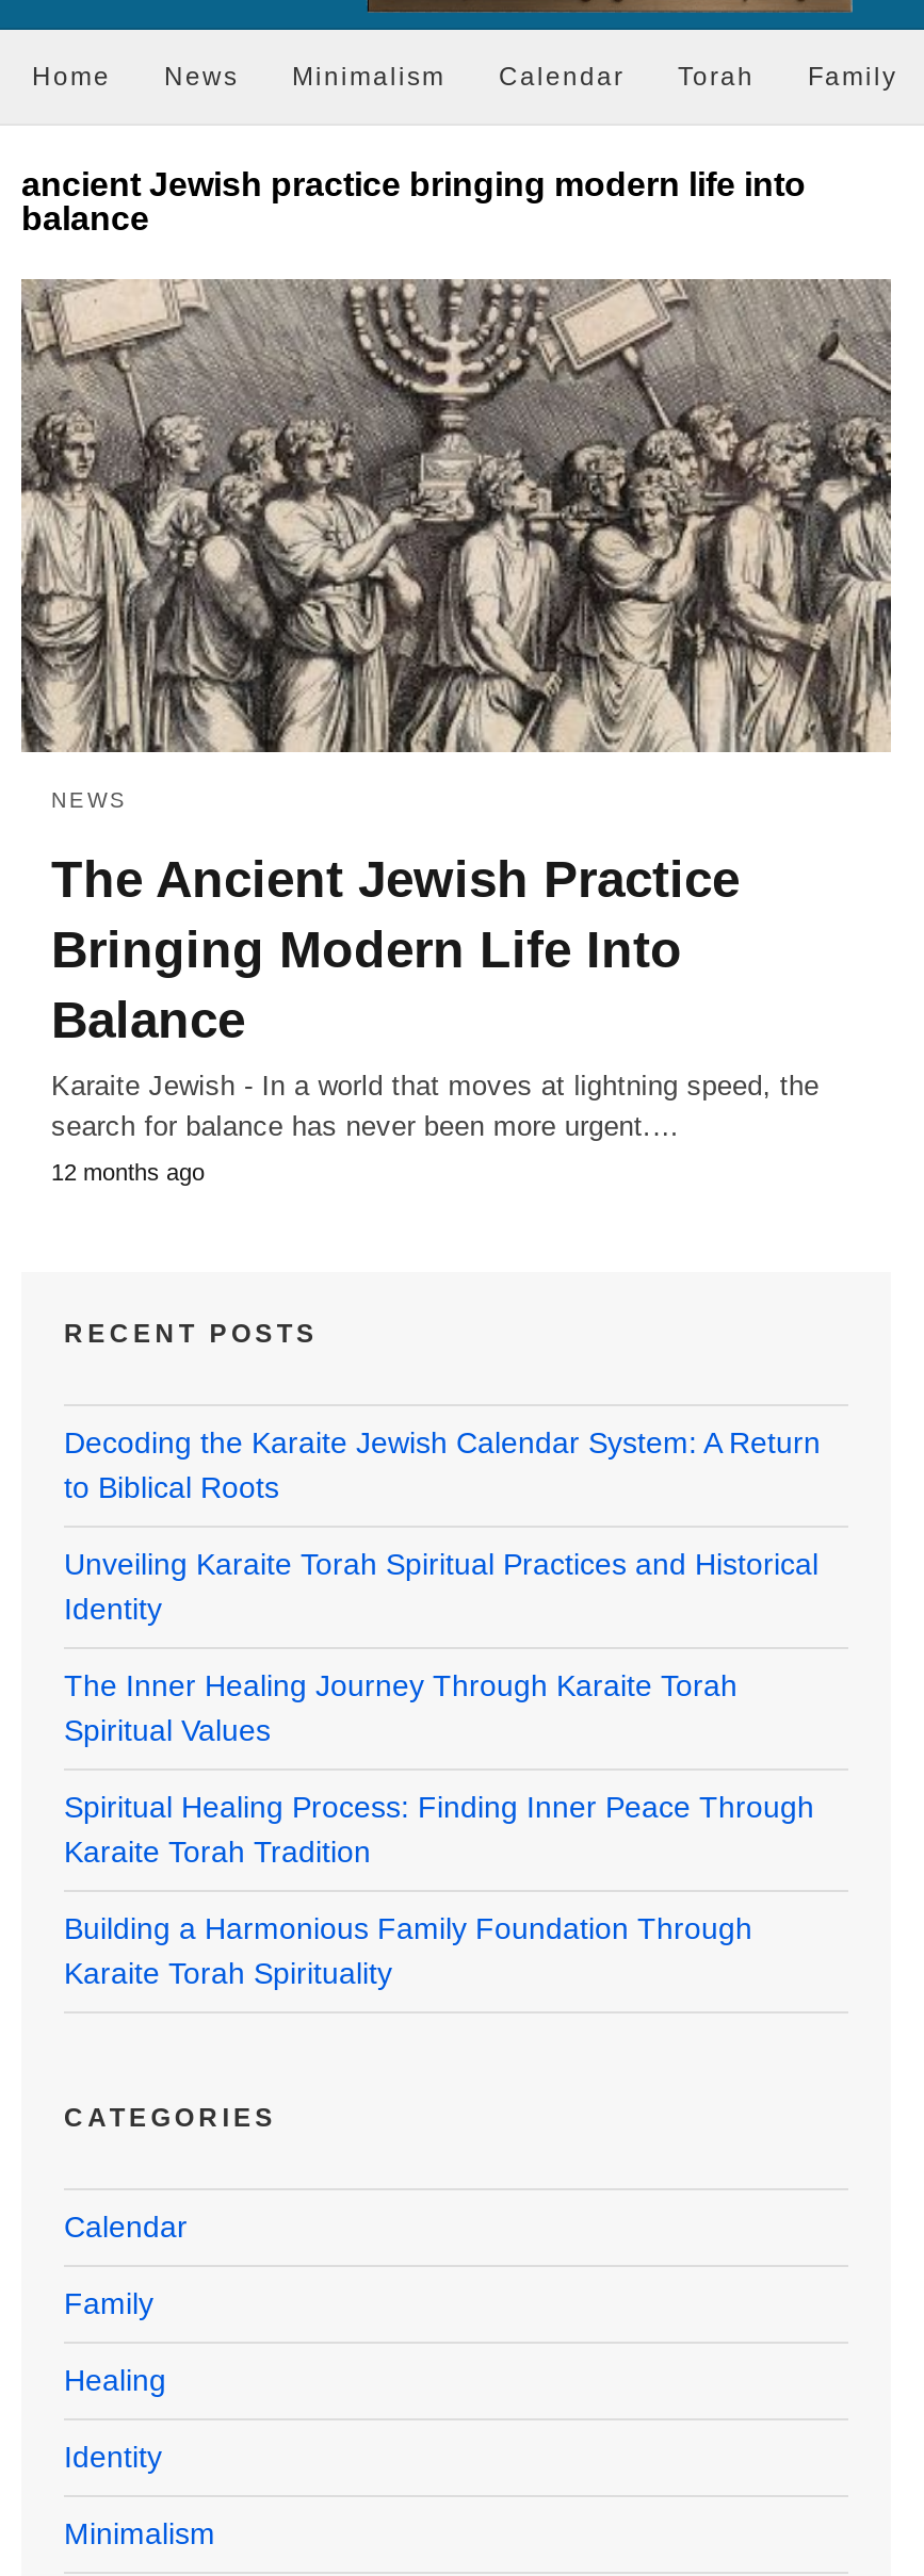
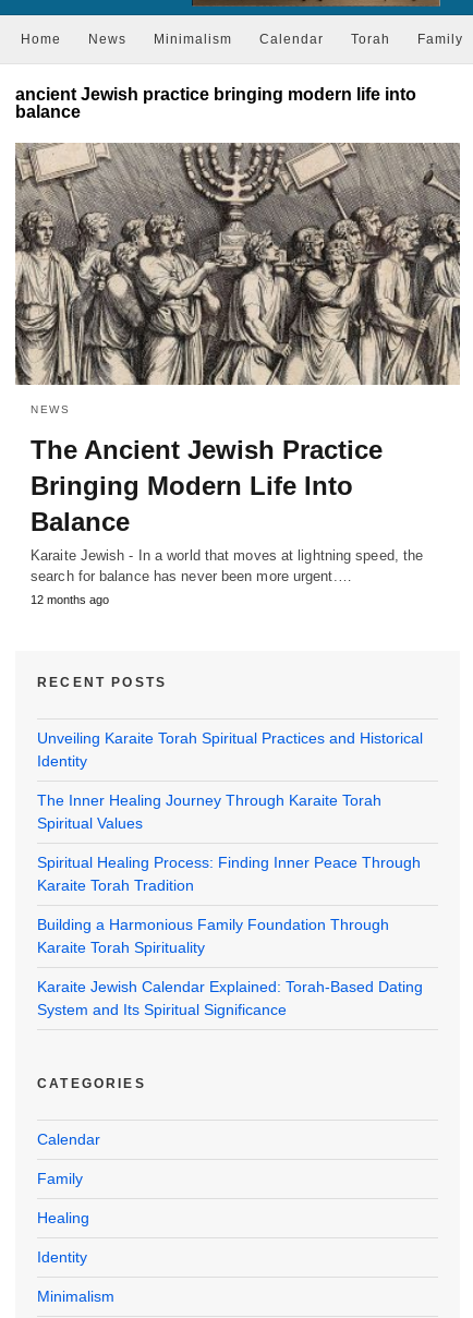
[64,1425,821,1504] Decoding the Karaite Jewish Calendar System: A Return | to Biblical Roots -> none
moved [64,1546,818,1990] -> [37,729,423,956]: Unveiling Karaite Torah Spiritual Practices and Historical | Identity | The Inner Healing Journey Through Karaite Torah | Spiritual Values | Spiritual Healing Process: Finding Inner Peace Through | Karaite Torah Tradition | Building a Harmonious Family Foundation Through | Karaite Torah Spirituality
none -> [37,978,423,1018] Karaite Jewish Calendar Explained: Torah-Based Dating | System and Its Spiritual Significance

